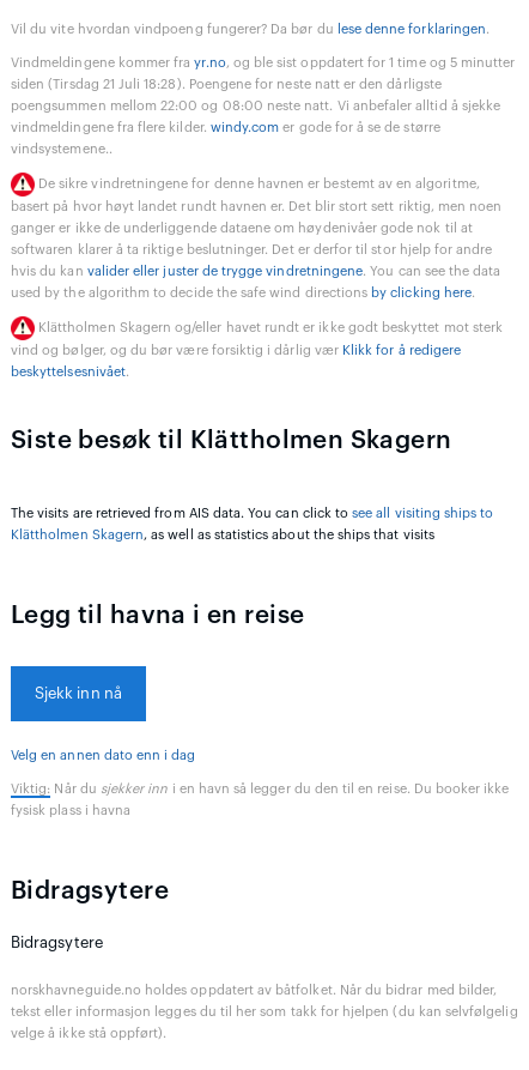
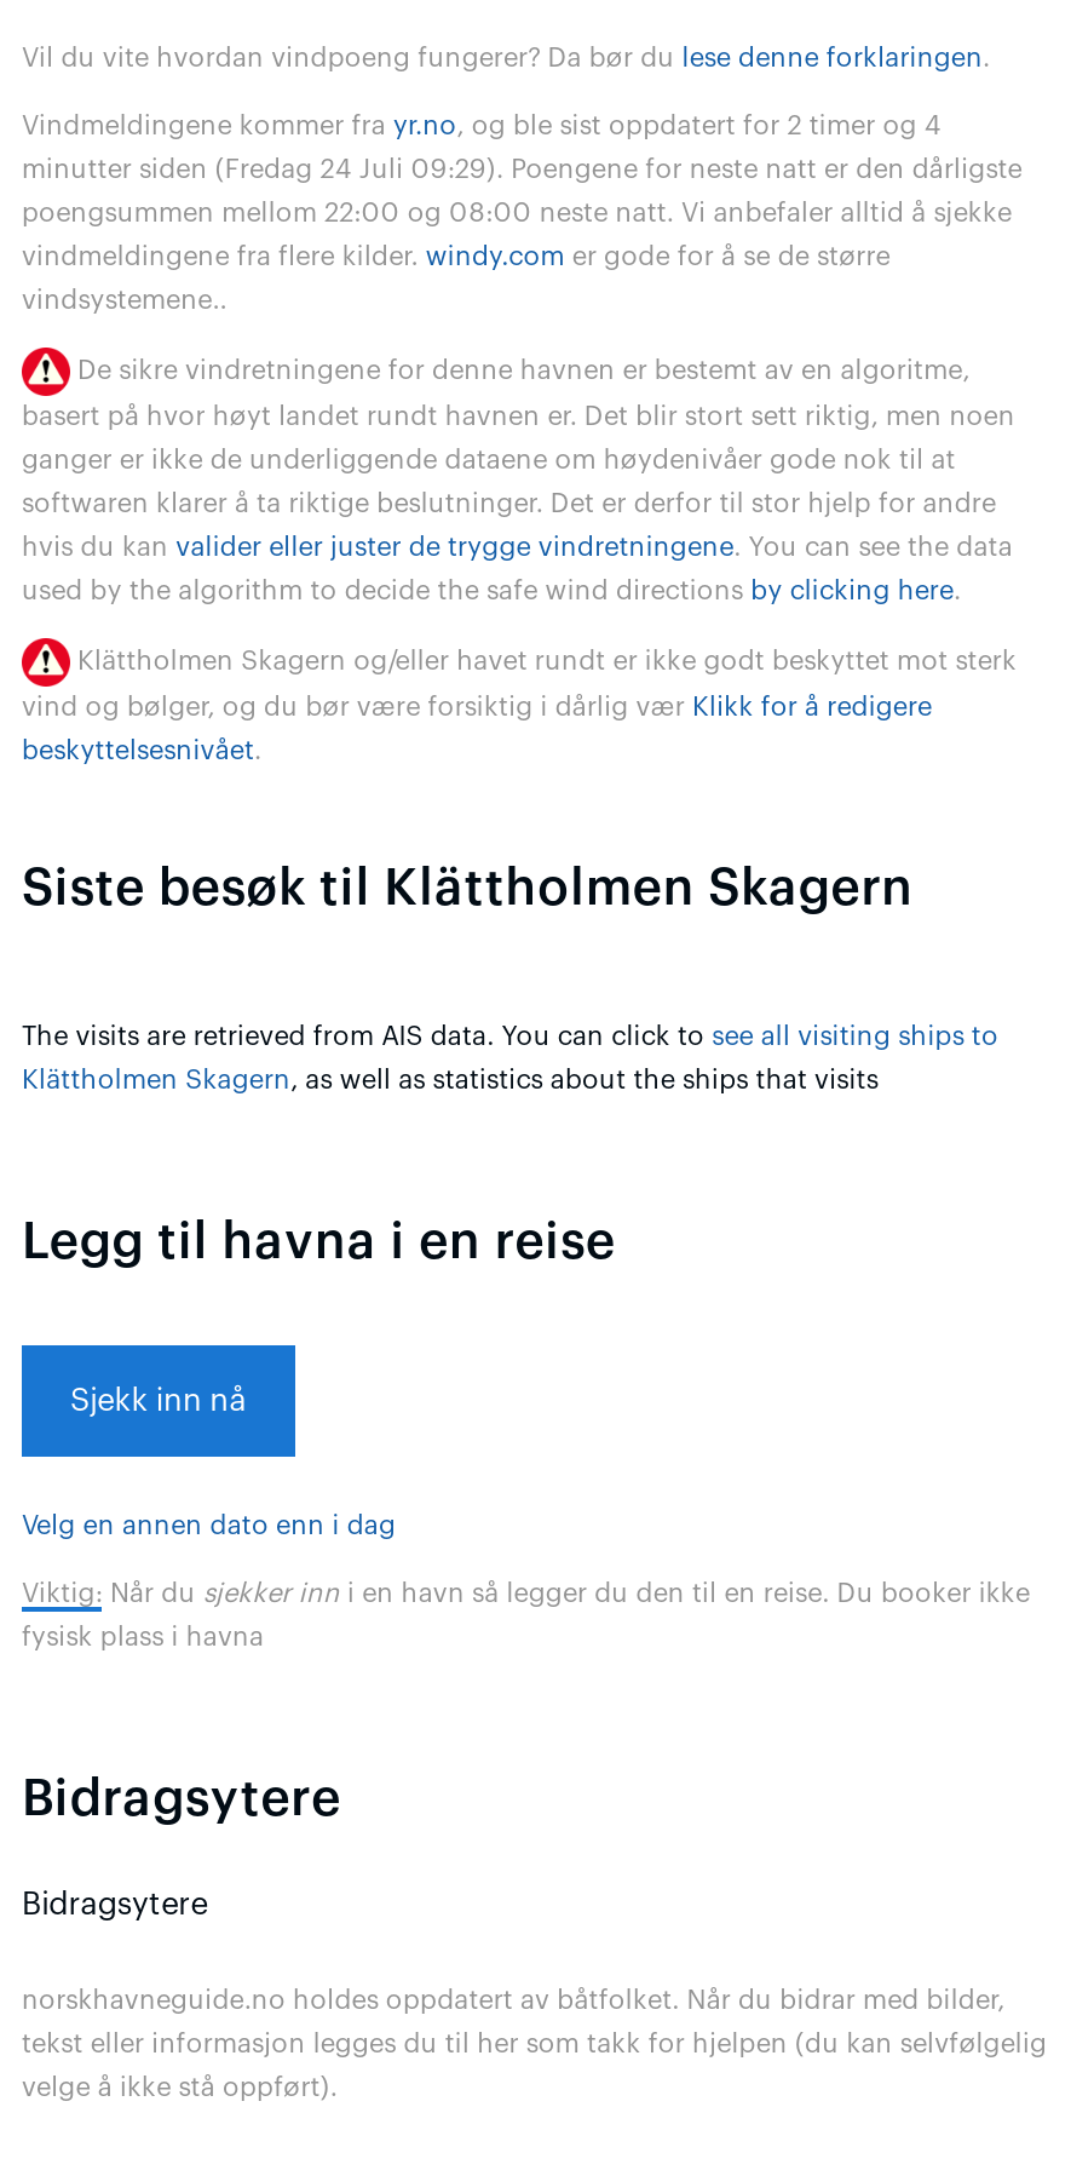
[11,56,515,69] Vindmeldingene kommer fra yr.no, og ble sist oppdatert for 1 time og 5 minutter -> [22,112,941,139] Vindmeldingene kommer fra yr.no, og ble sist oppdatert for 2 timer og 4
[11,78,442,91] siden (Tirsdag 21 Juli 18:28). Poengene for neste natt er den dårligste -> [22,155,1022,182] minutter siden (Fredag 24 Juli 09:29). Poengene for neste natt er den dårligste

